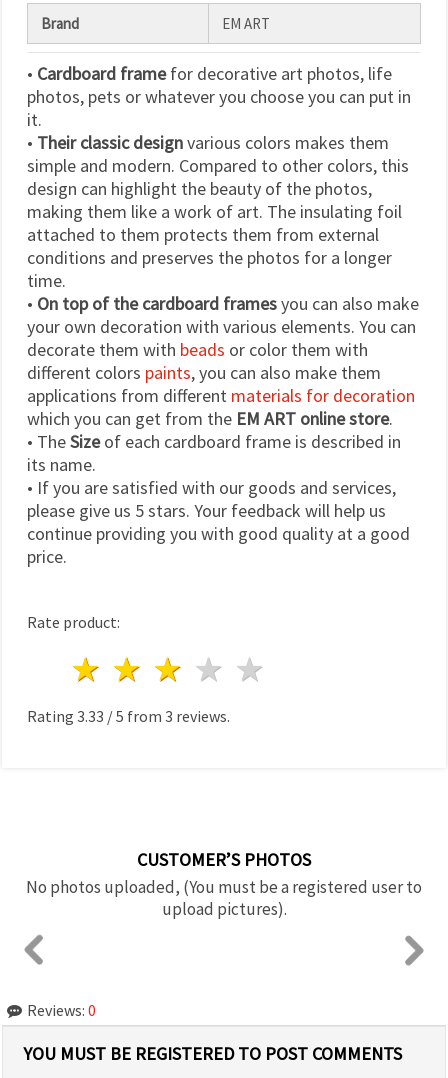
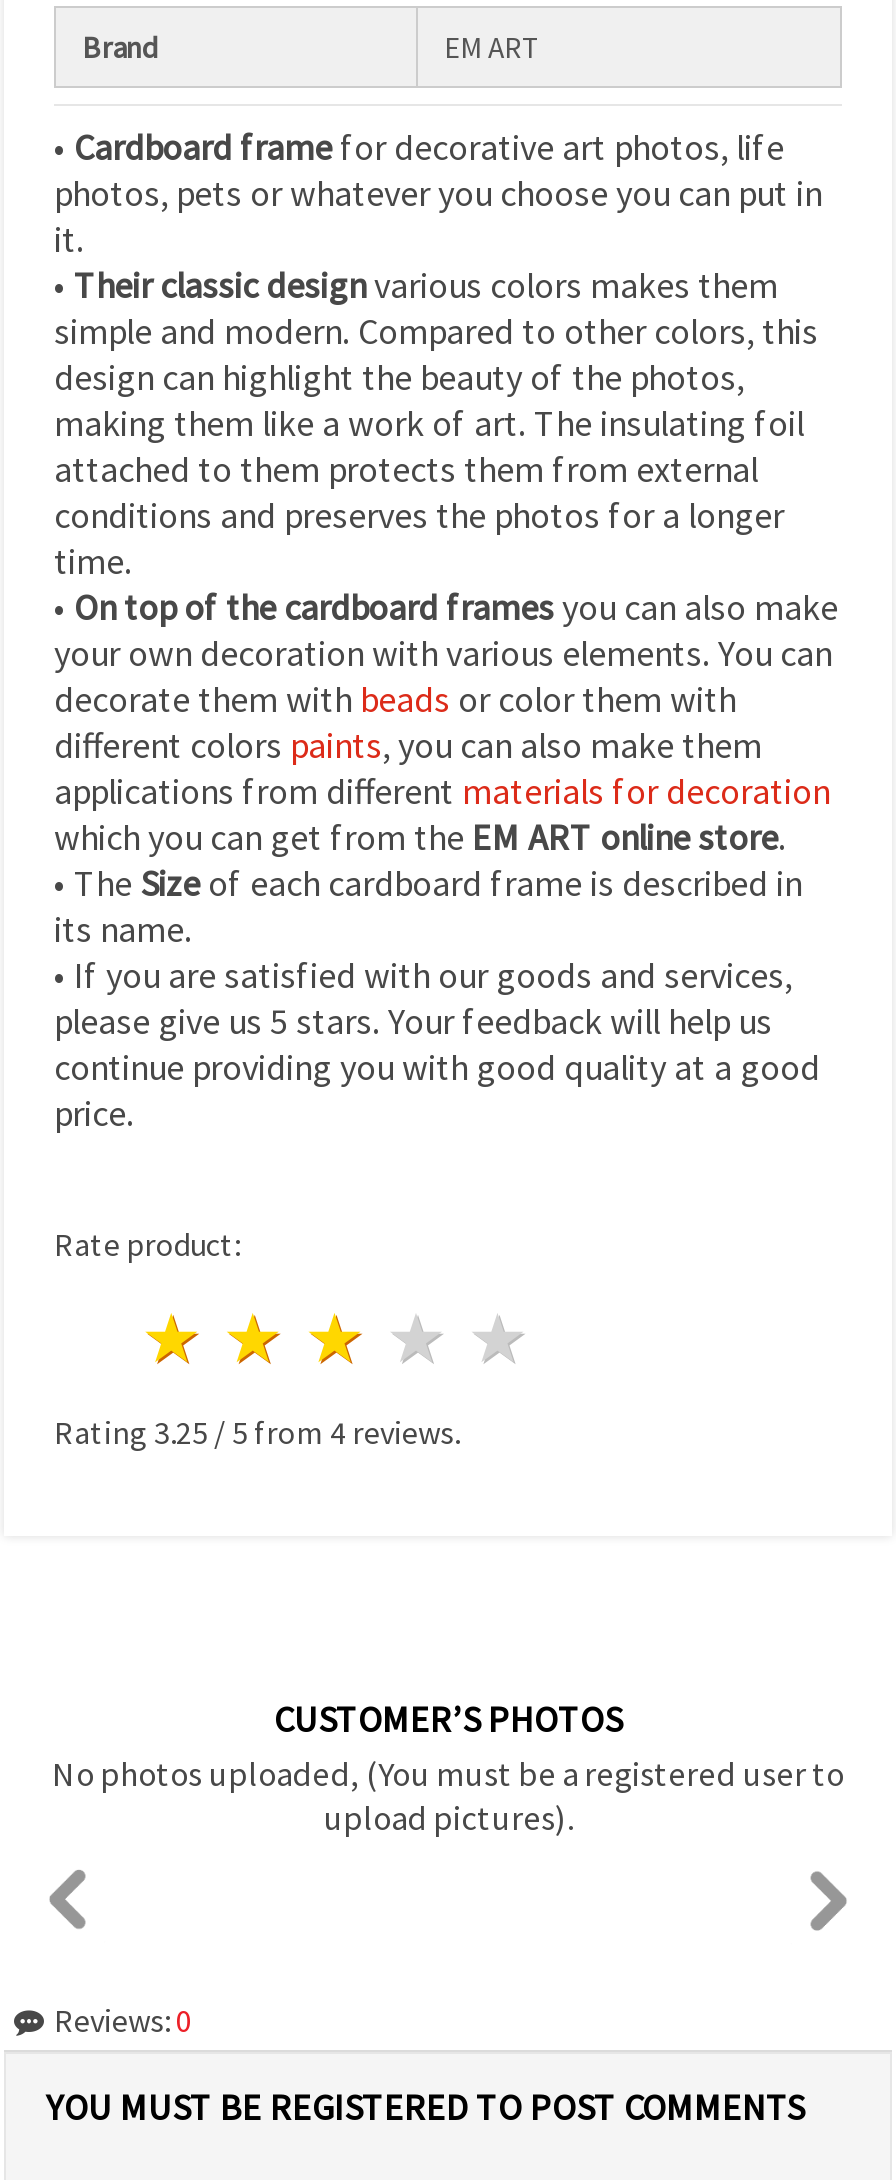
[27,706,230,726] Rating 3.33 / 5 from 3 reviews. -> [54,1411,460,1451] Rating 3.25 / 5 from 4 reviews.

